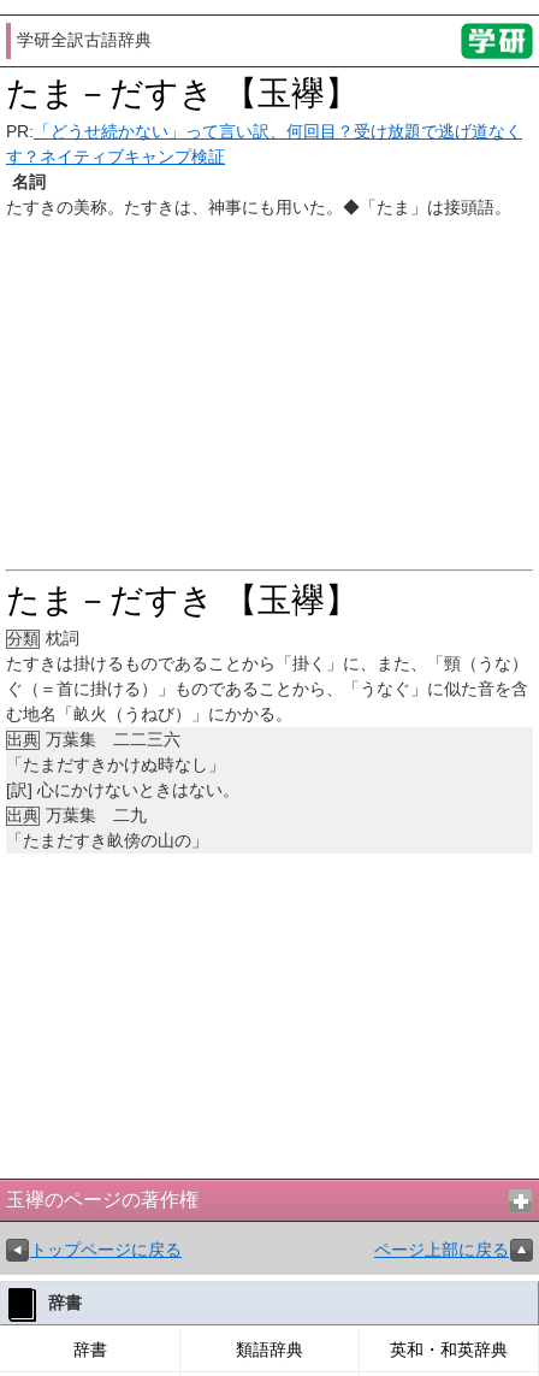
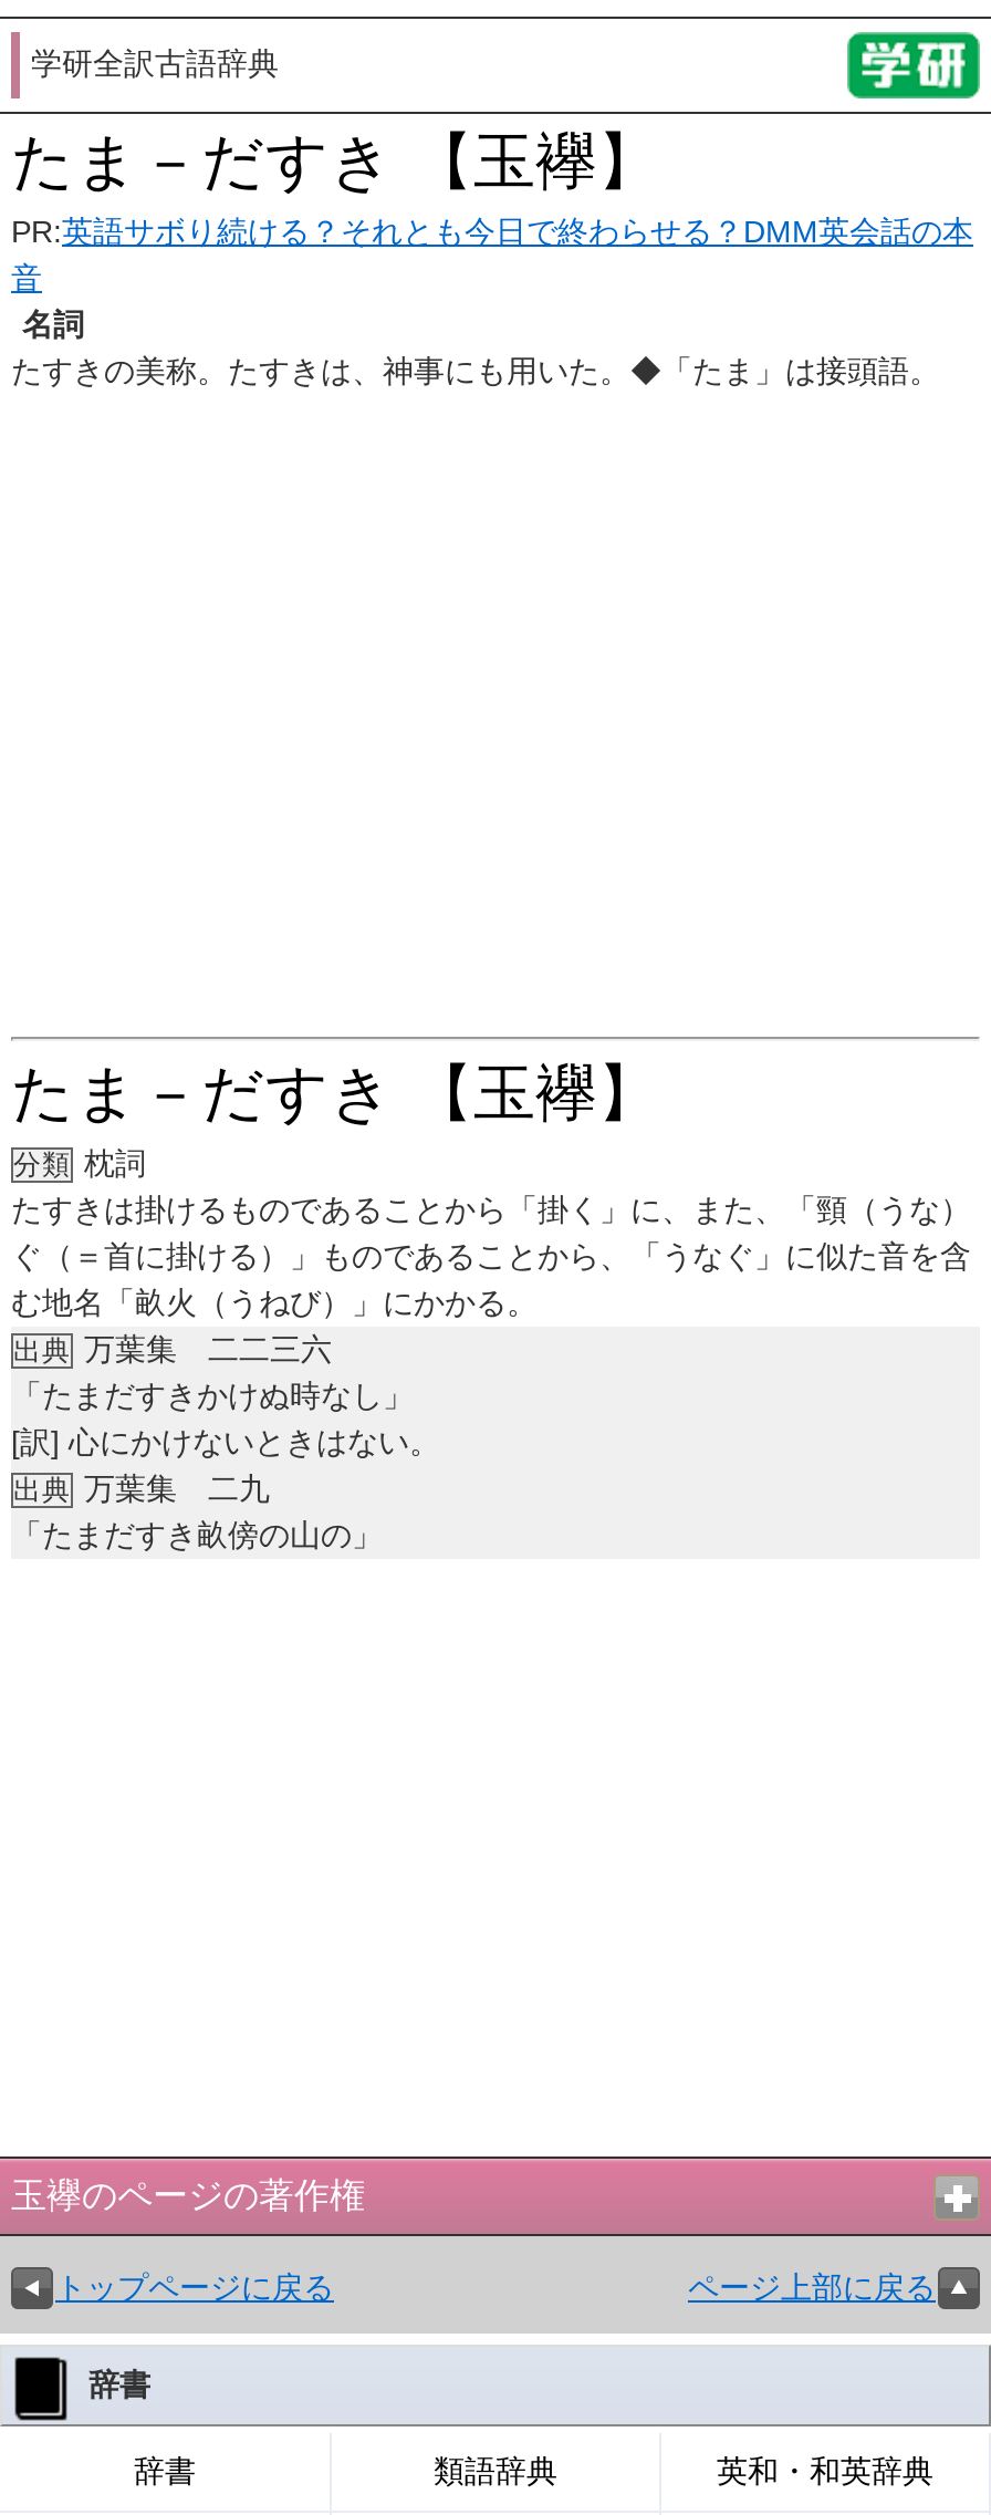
[6,122,522,166] PR:「どうせ続かない」って言い訳、何回目？受け放題で逃げ道なく | す？ネイティブキャンプ検証 -> [11,214,973,295] PR:英語サボり続ける？それとも今日で終わらせる？DMM英会話の本 | 音

